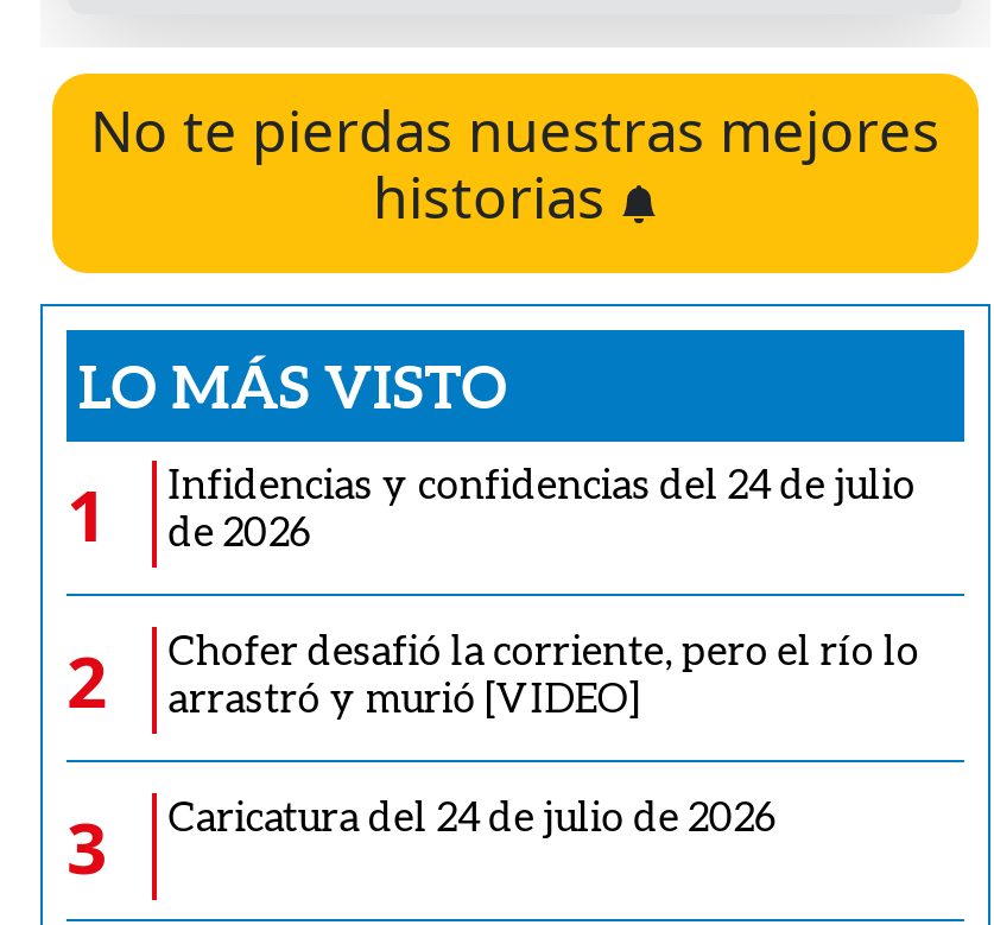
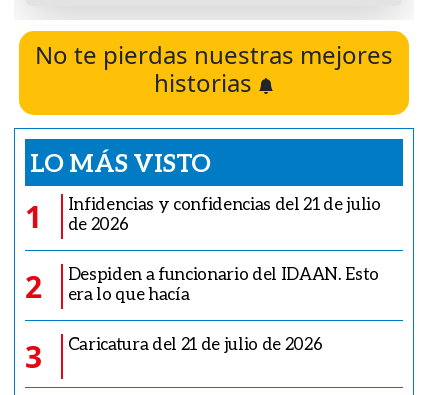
[168,458,916,508] Infidencias y confidencias del 24 de julio -> [68,193,380,214] Infidencias y confidencias del 21 de julio
[168,625,920,722] Chofer desafió la corriente, pero el río lo | arrastró y murió [VIDEO] -> [68,263,379,304] Despiden a funcionario del IDAAN. Esto | era lo que hacía
[168,791,777,841] Caricatura del 24 de julio de 2026 -> [68,333,322,354] Caricatura del 21 de julio de 2026

